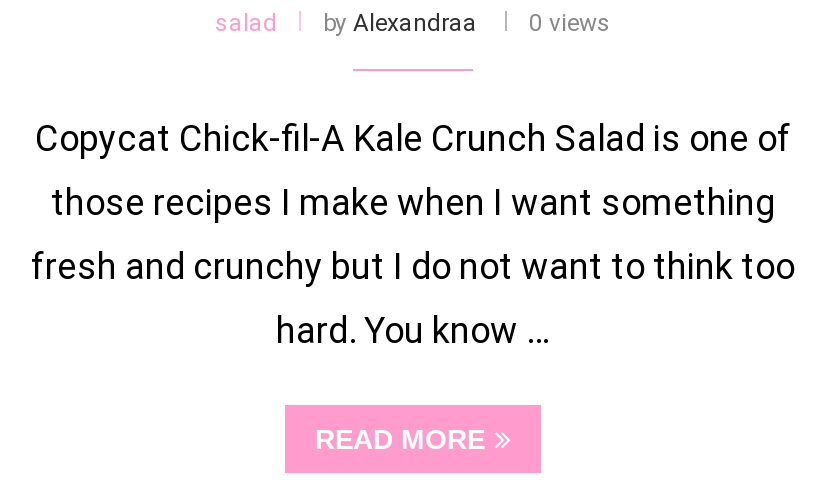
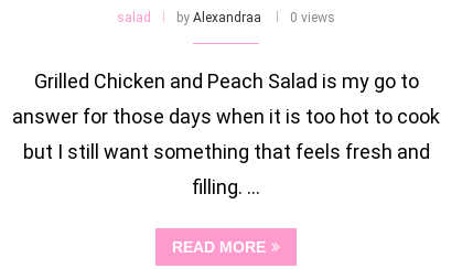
[35,117,791,159] Copycat Chick-fil-A Kale Crunch Salad is one of -> [34,70,418,93] Grilled Chicken and Peach Salad is my go to
[51,181,775,223] those recipes I make when I want something -> [12,105,440,128] answer for those days when it is too hot to cook
[31,245,795,287] fresh and crunchy but I do not want to think too -> [23,140,429,163] but I still want something that feels fresh and
[276,309,550,351] hard. You know … -> [192,175,260,199] filling. …

